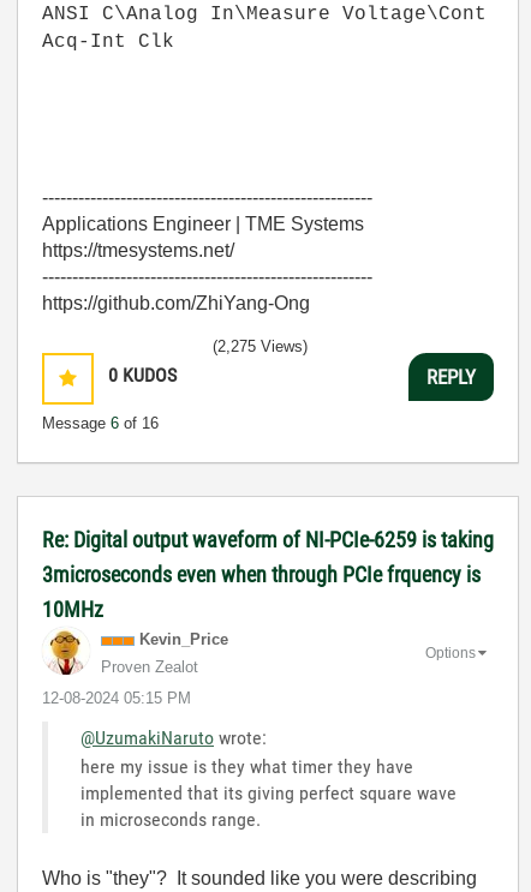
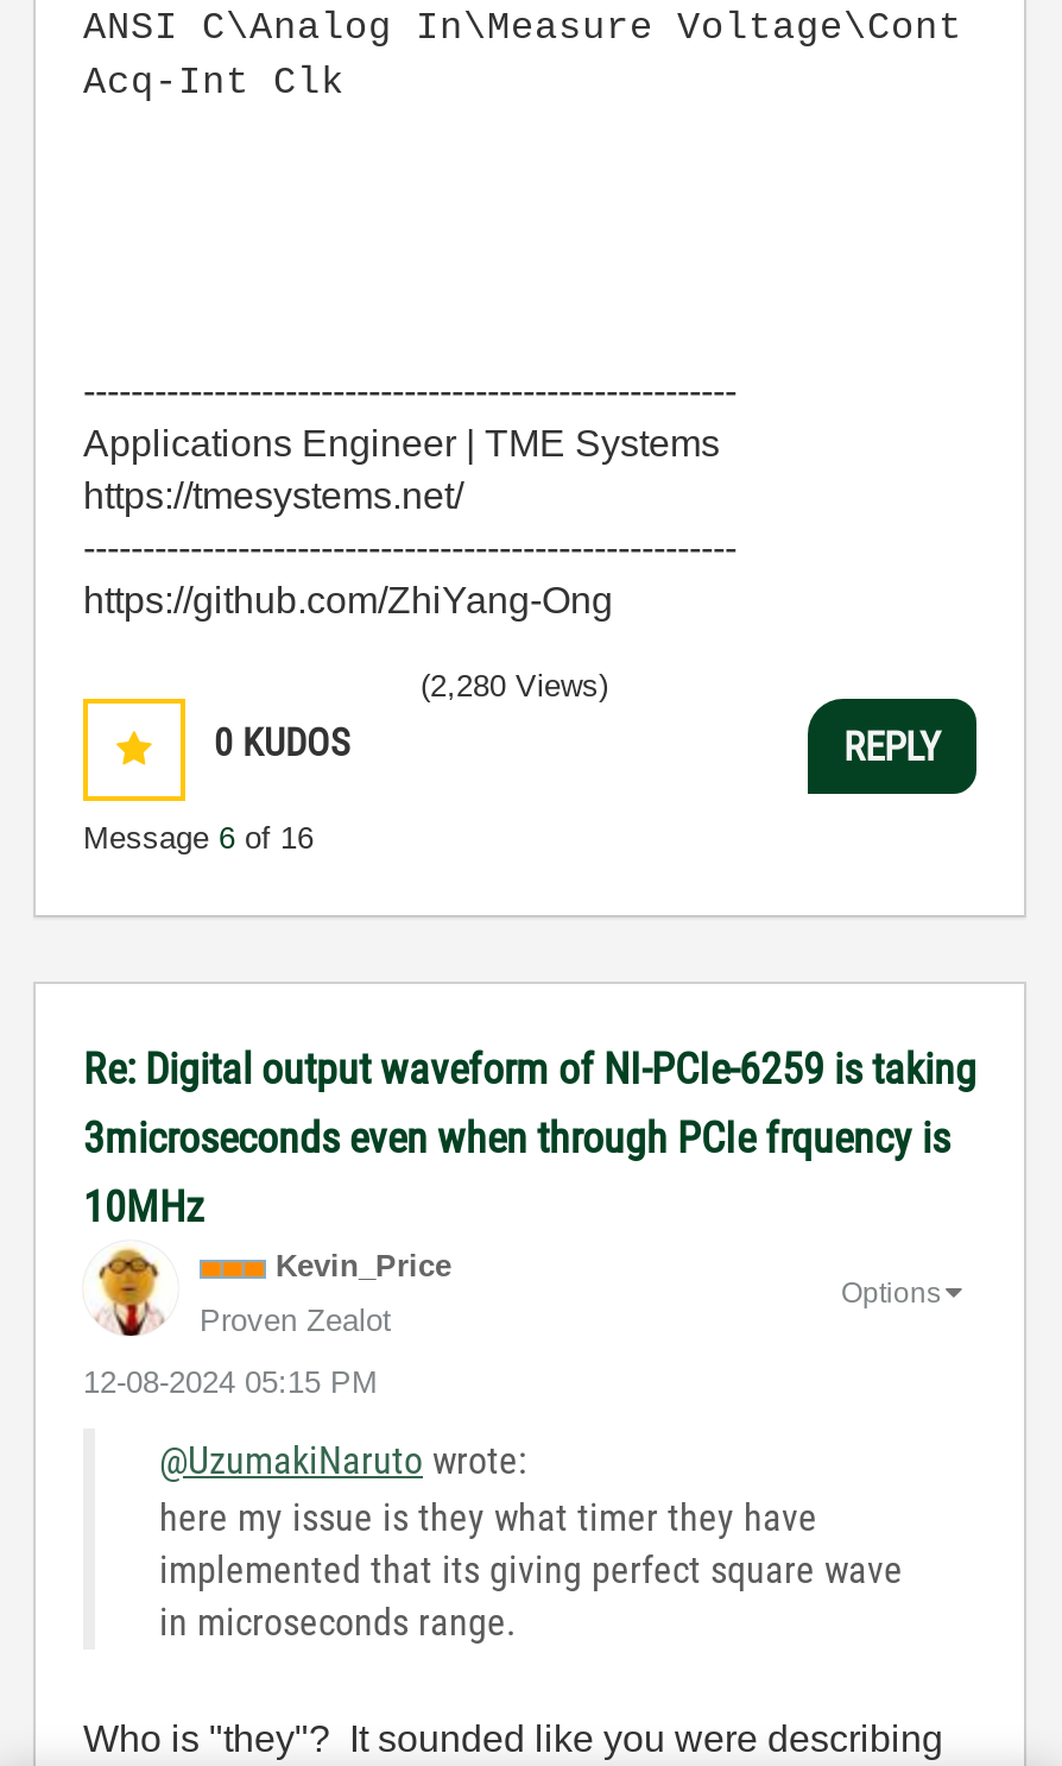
[213,337,308,355] (2,275 Views) -> [421,668,608,704] (2,280 Views)

